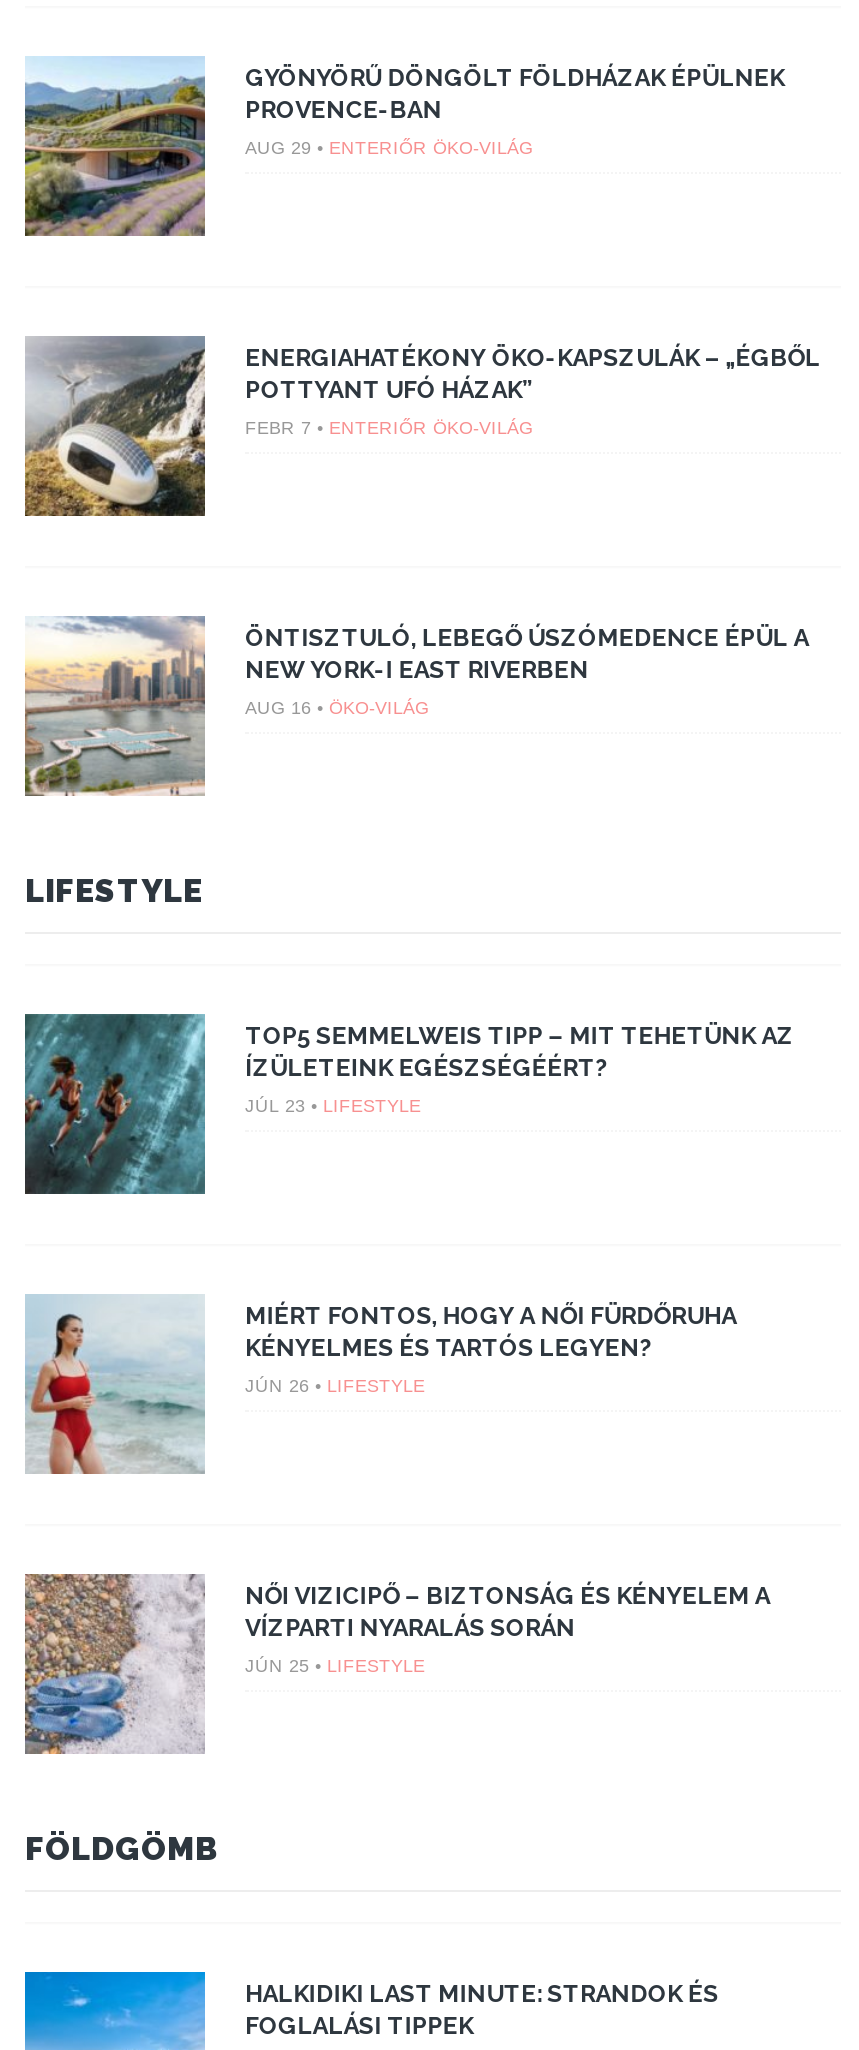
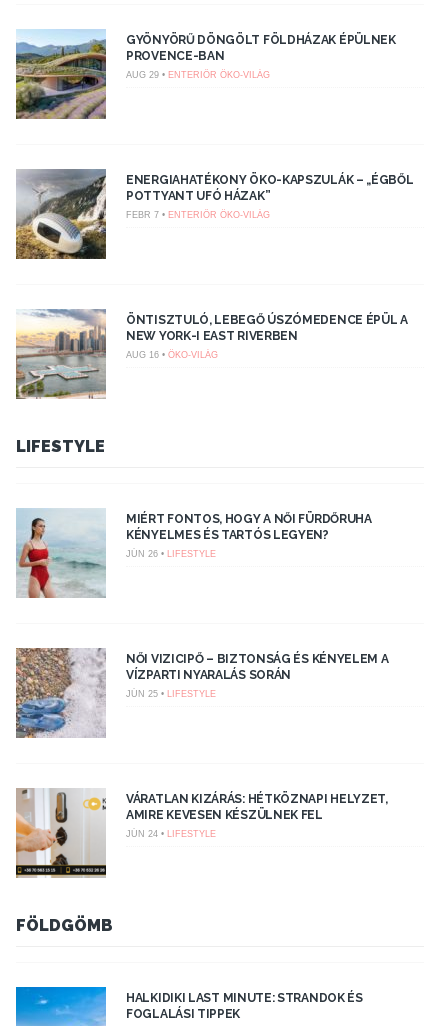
[23,1012,794,1196] [image] | TOP5 SEMMELWEIS TIPP – MIT TEHETÜNK AZ | ÍZÜLETEINK EGÉSZSÉGÉÉRT? | JÚL 23 • LIFESTYLE -> none
moved [23,1298,770,1675] -> [15,510,389,699]: [image] | MIÉRT FONTOS, HOGY A NŐI FÜRDŐRUHA | KÉNYELMES ÉS TARTÓS LEGYEN? | JÚN 26 • LIFESTYLE | NŐI VIZICIPŐ – BIZTONSÁG ÉS KÉNYELEM A | VÍZPARTI NYARALÁS SORÁN | JÚN 25 • LIFESTYLE
none -> [15,789,388,878] [image] | VÁRATLAN KIZÁRÁS: HÉTKÖZNAPI HELYZET, | AMIRE KEVESEN KÉSZÜLNEK FEL | JÚN 24 • LIFESTYLE

